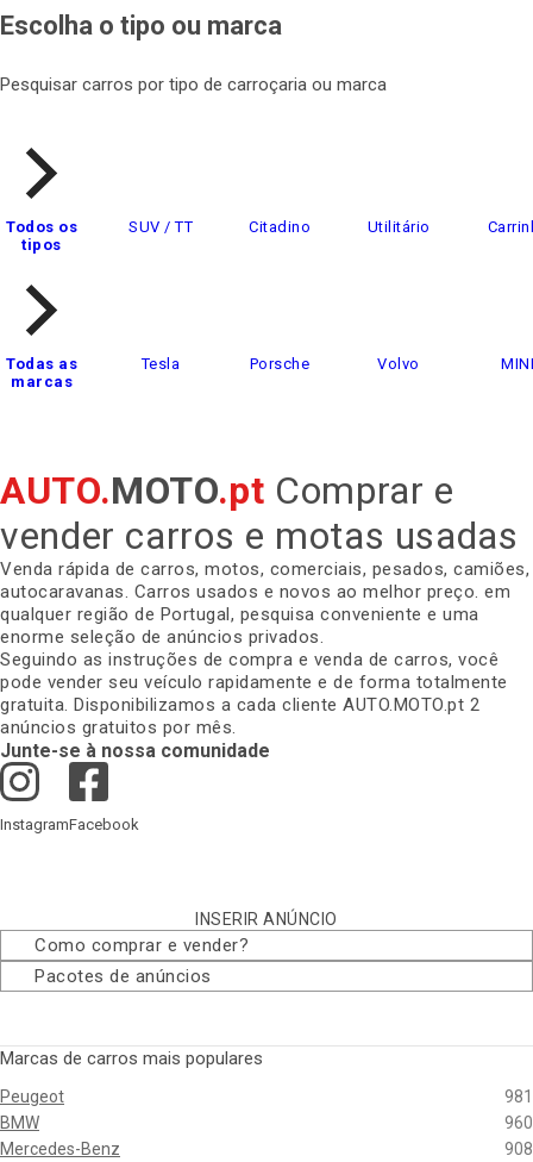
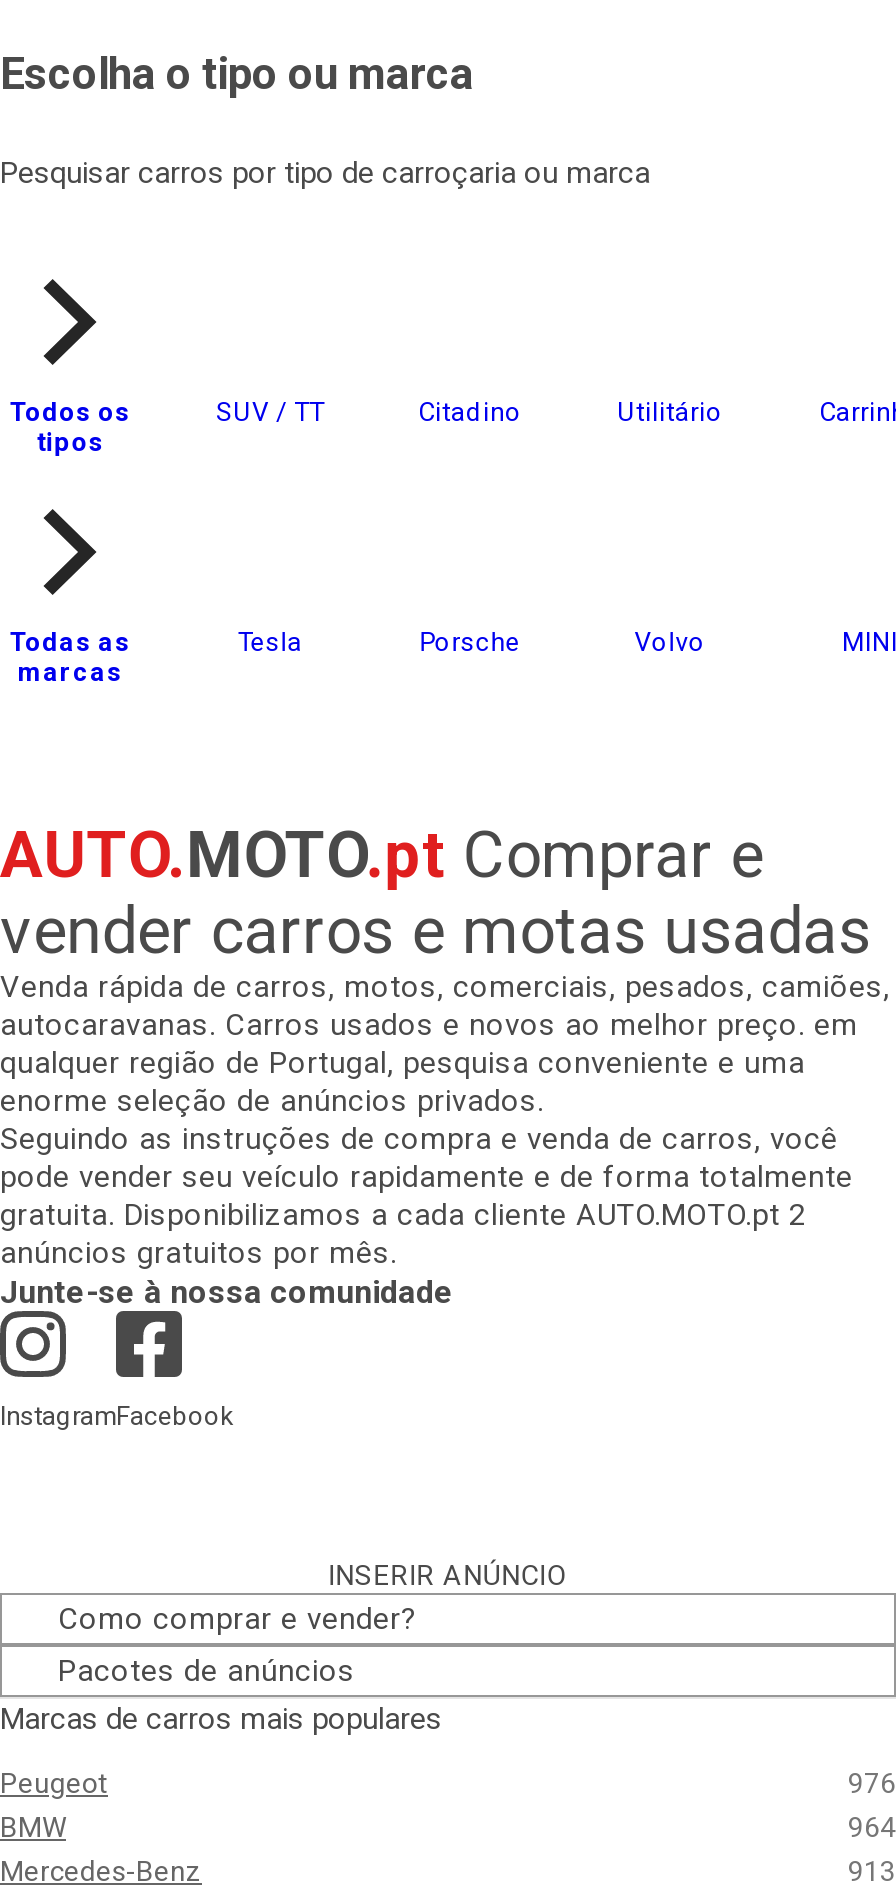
[504,1087,533,1106] 981 -> [848,1767,896,1799] 976
[504,1113,533,1132] 960 -> [848,1811,896,1843] 964
[504,1139,533,1158] 908 -> [848,1855,896,1887] 913

